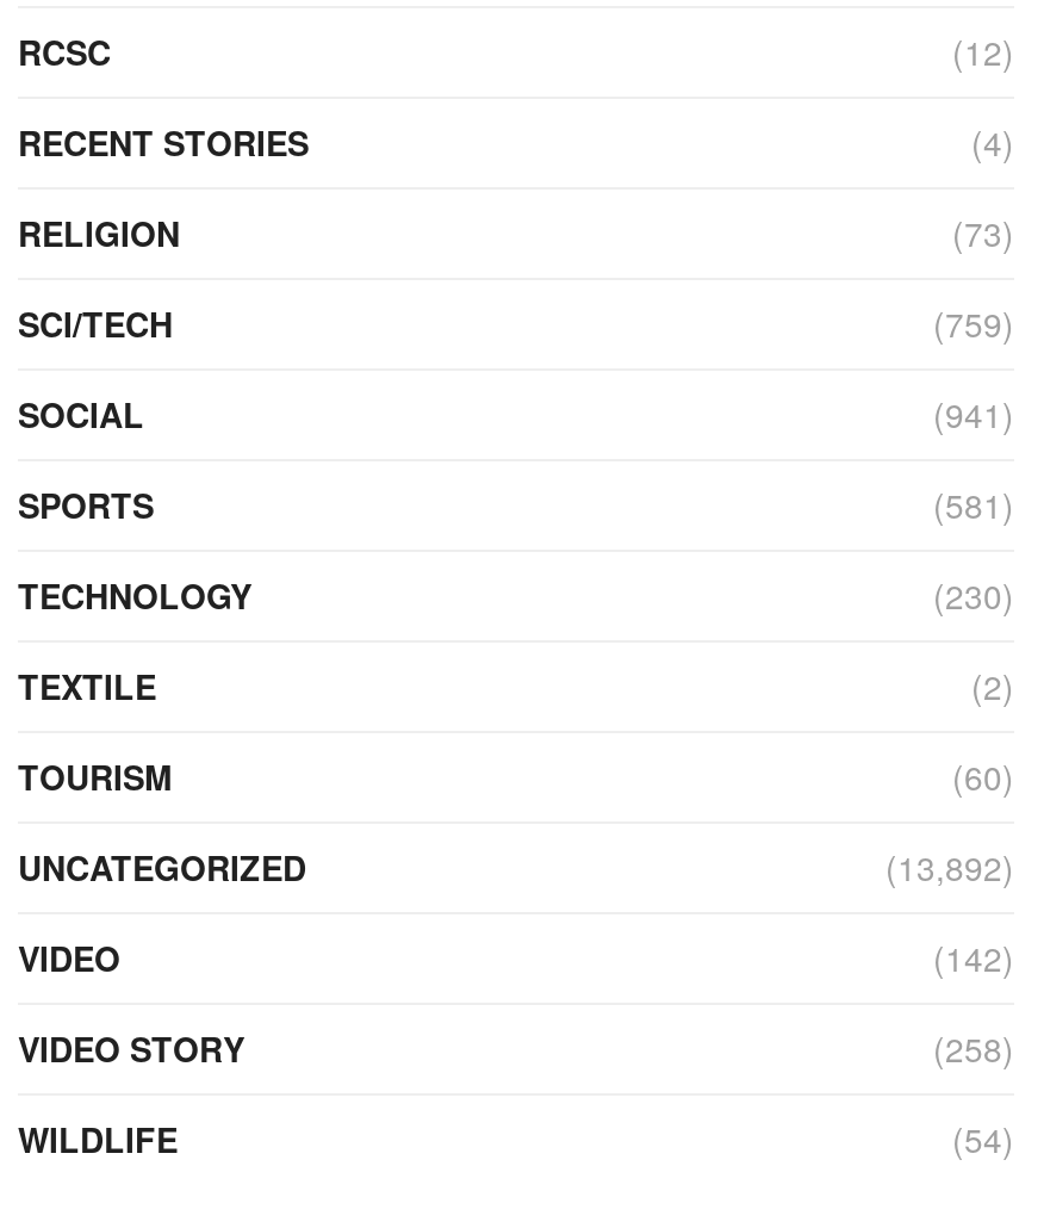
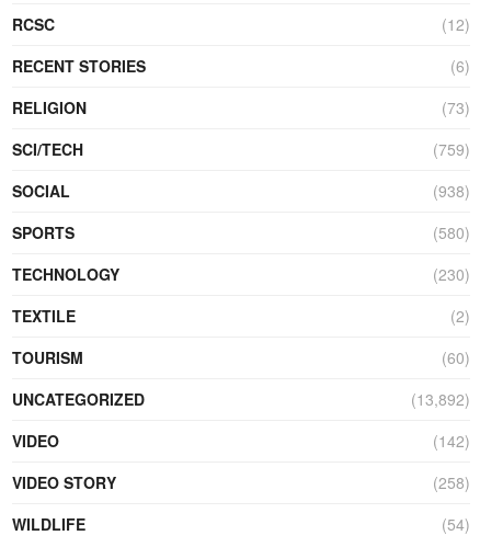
[971,117,1014,165] (4) -> [450,54,470,76] (6)
[933,389,1014,437] (941) -> [433,179,470,201] (938)
[933,480,1014,527] (581) -> [433,221,470,243] (580)

